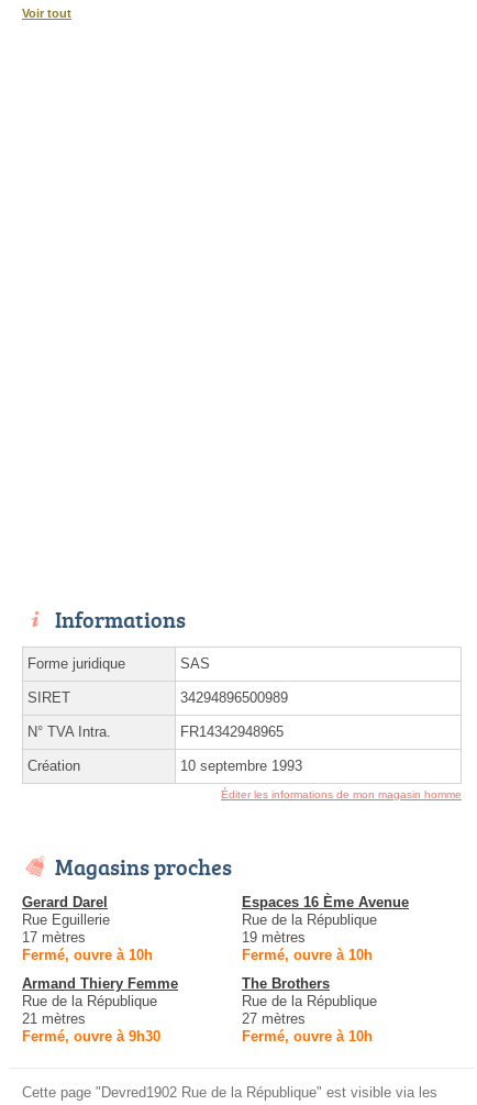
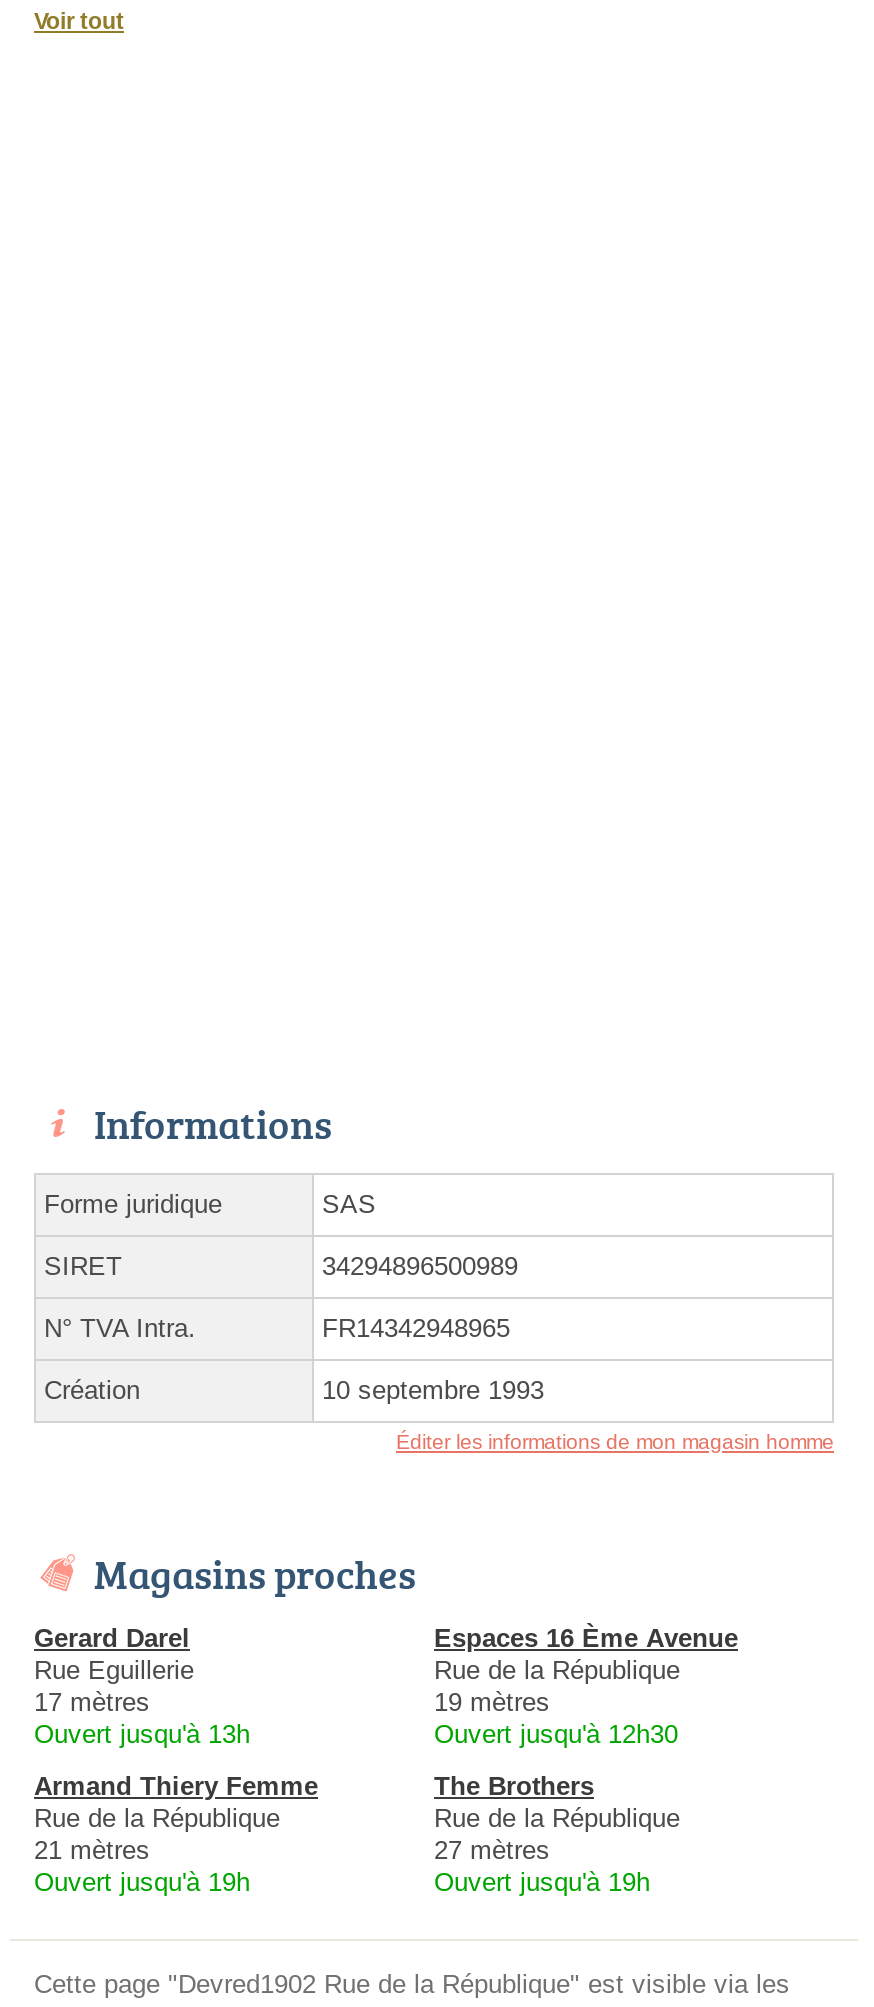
[22,946,153,963] Fermé, ouvre à 10h -> [34,1719,250,1749] Ouvert jusqu'à 13h
[242,946,373,963] Fermé, ouvre à 10h -> [434,1719,678,1749] Ouvert jusqu'à 12h30
[22,1028,160,1044] Fermé, ouvre à 9h30 -> [34,1867,250,1897] Ouvert jusqu'à 19h
[242,1028,373,1044] Fermé, ouvre à 10h -> [434,1867,650,1897] Ouvert jusqu'à 19h

